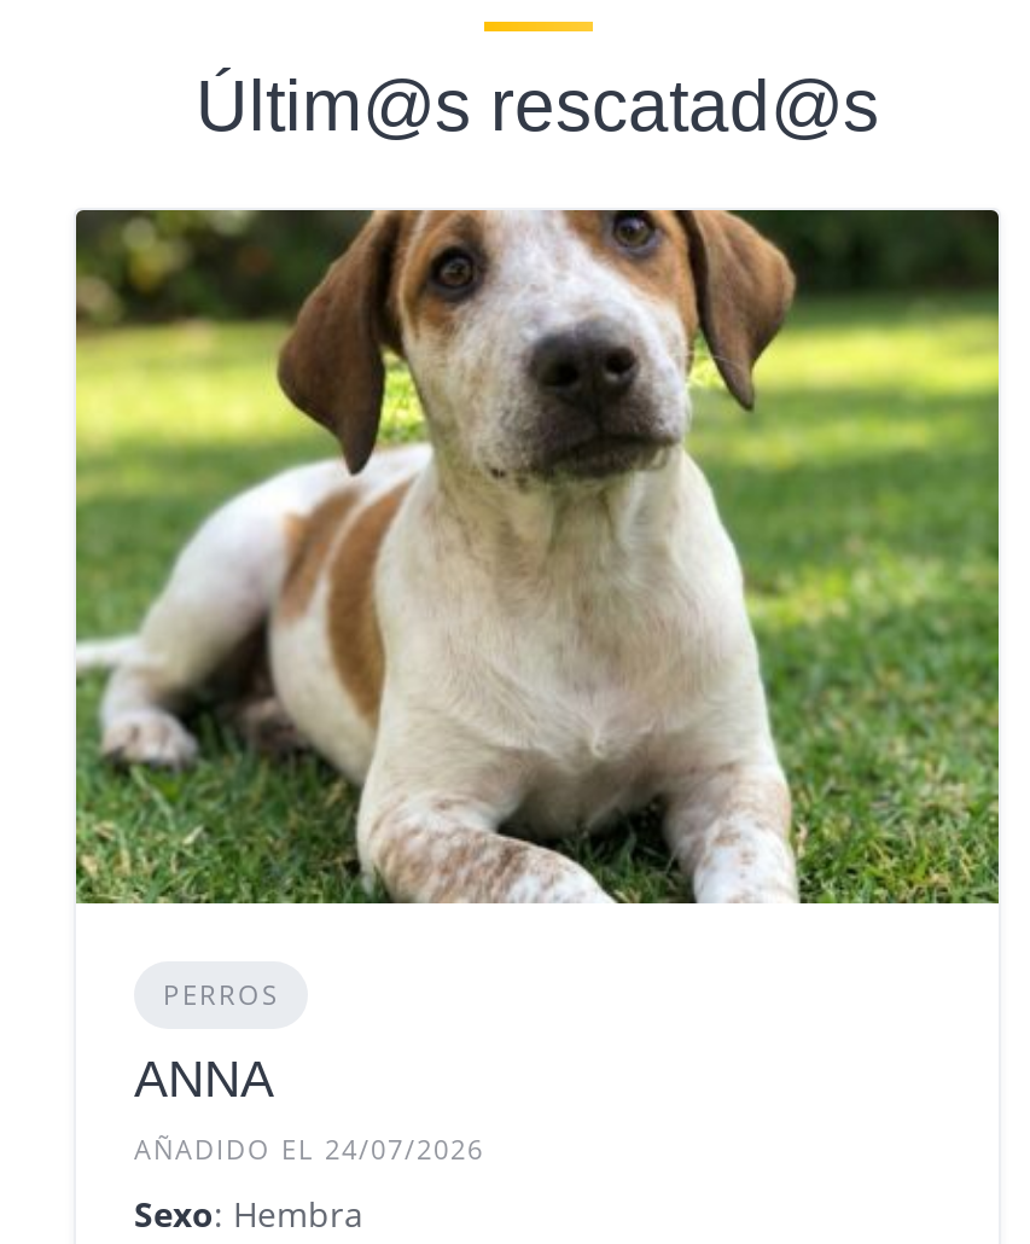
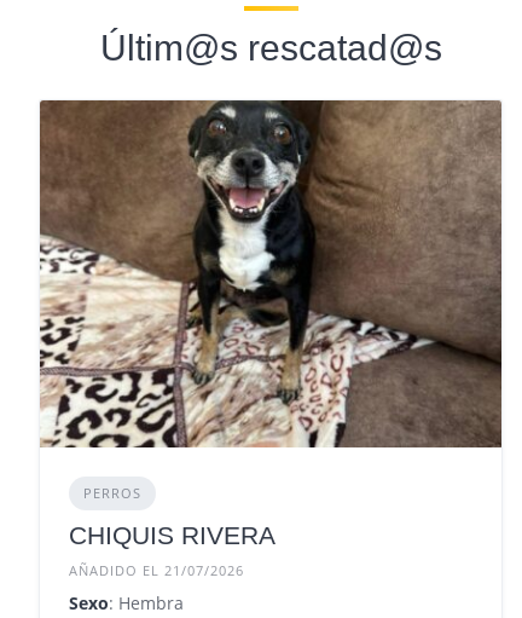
[74,208,1001,906] [image] -> [39,99,503,449] [image]
[134,1050,484,1166] ANNA | AÑADIDO EL 24/07/2026 -> [69,521,275,579] CHIQUIS RIVERA | AÑADIDO EL 21/07/2026

